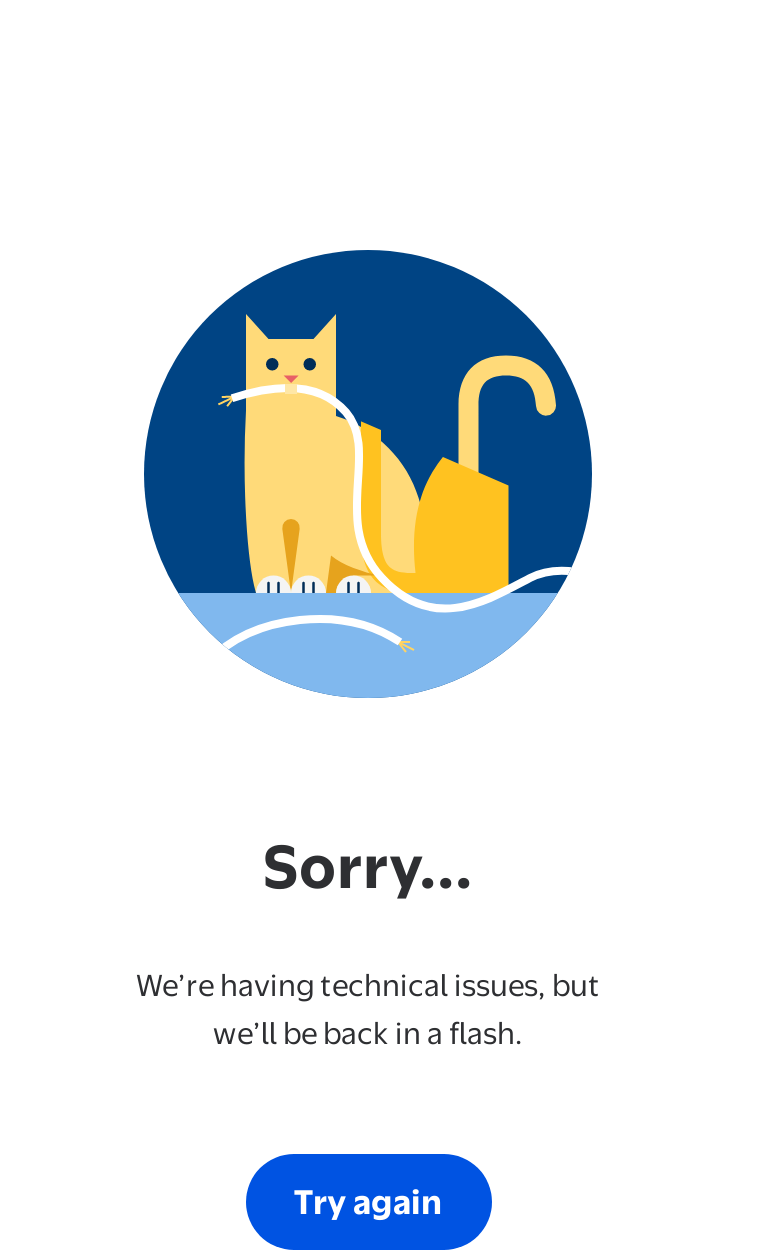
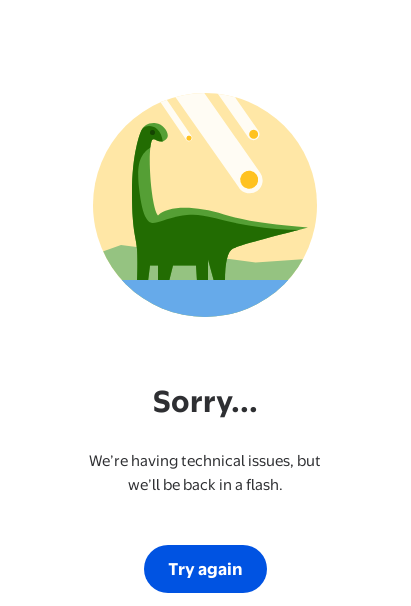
[142,248,594,654] [image] -> [93,93,317,294] [image]

